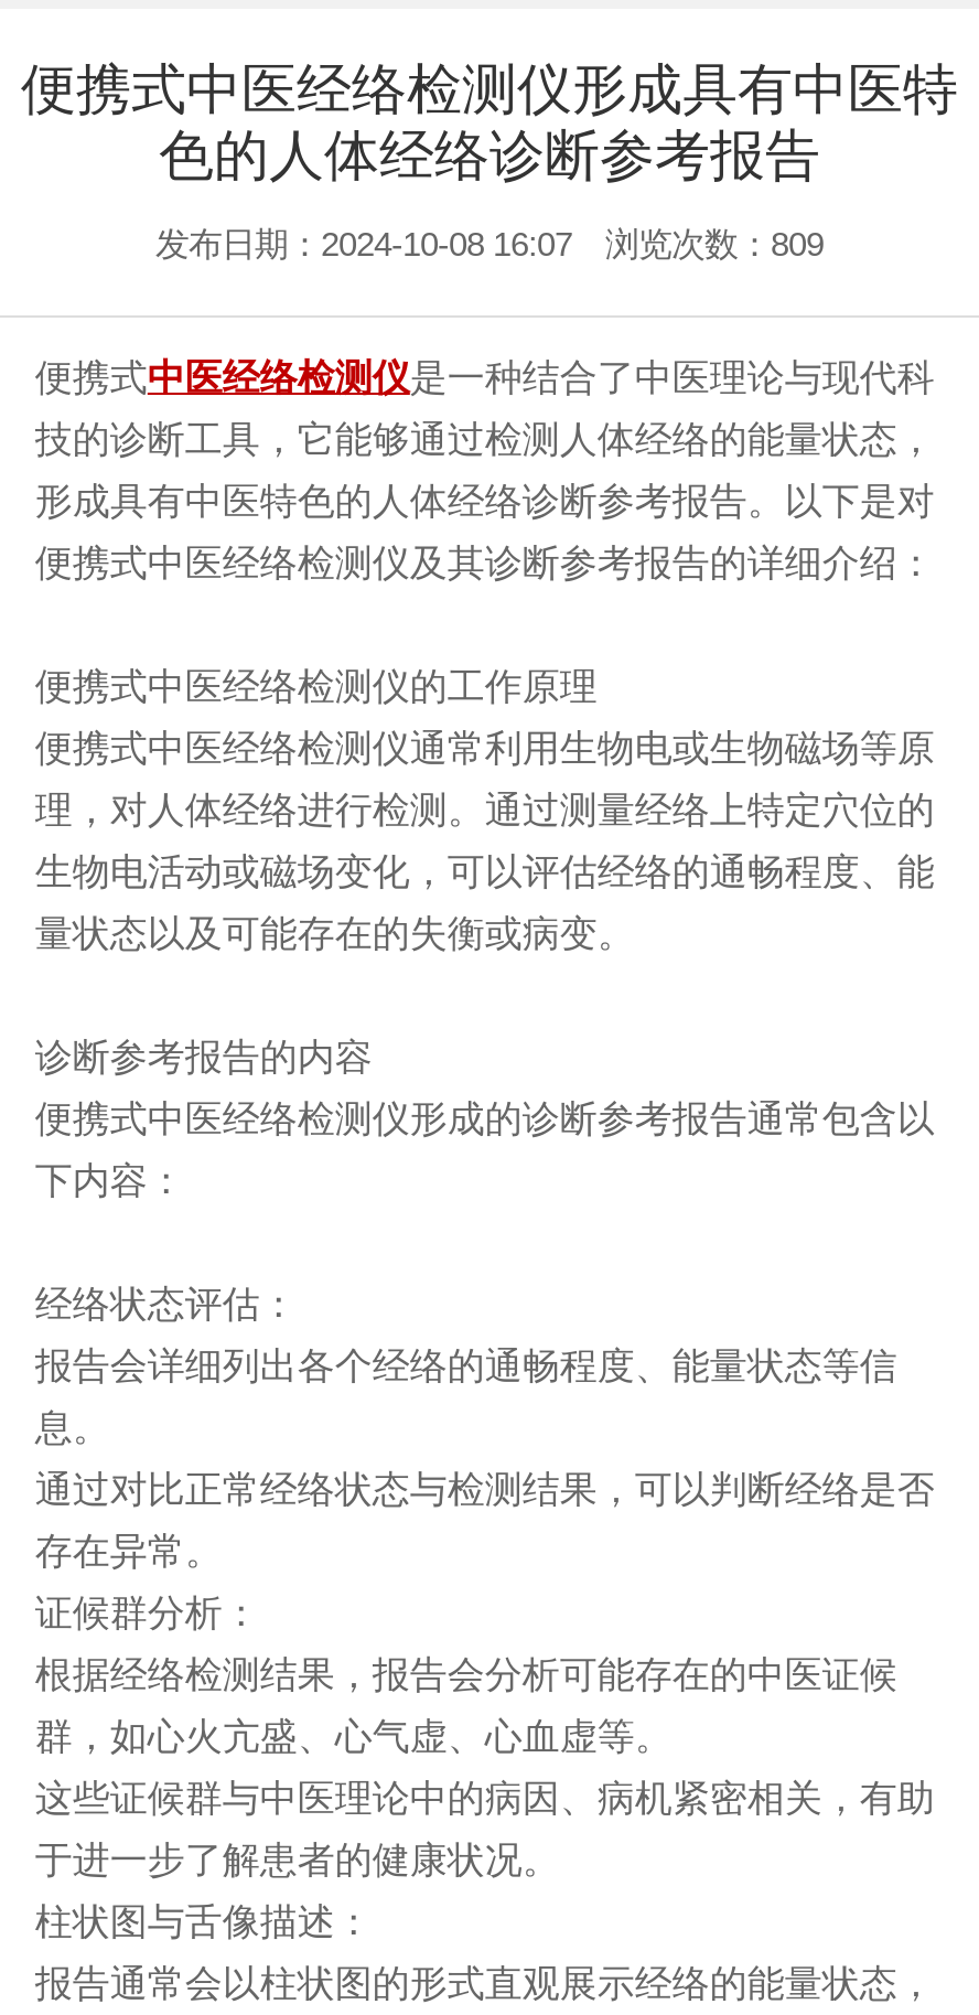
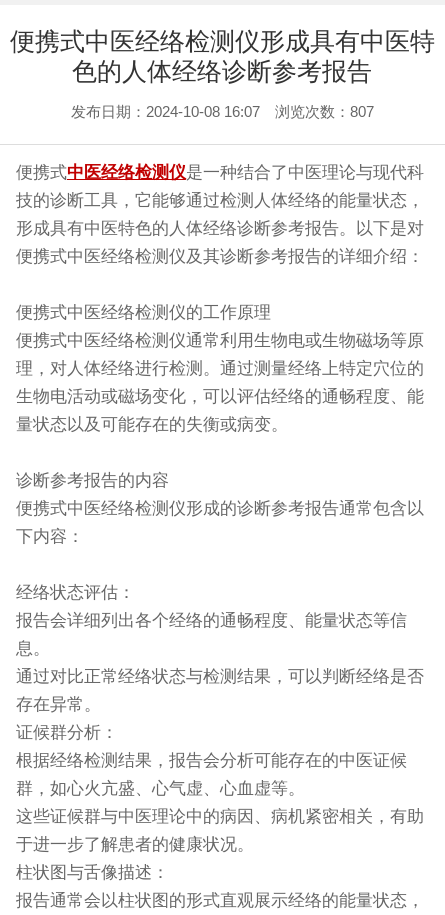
[155,225,824,262] 发布日期：2024-10-08 16:07 浏览次数：809 -> [70,103,373,120] 发布日期：2024-10-08 16:07 浏览次数：807

